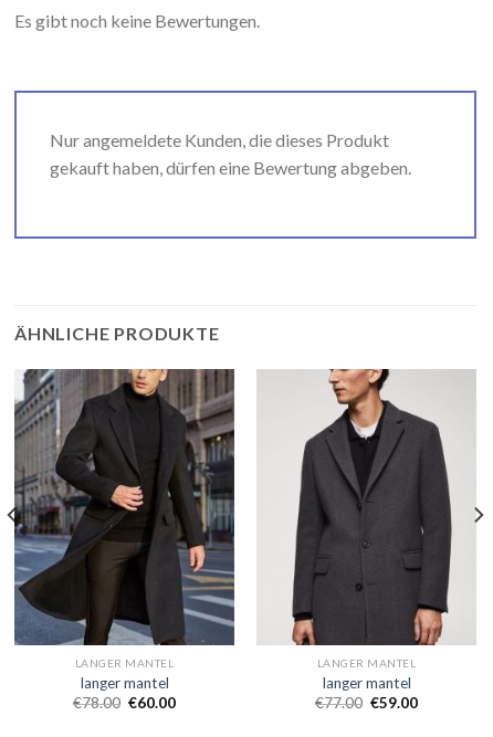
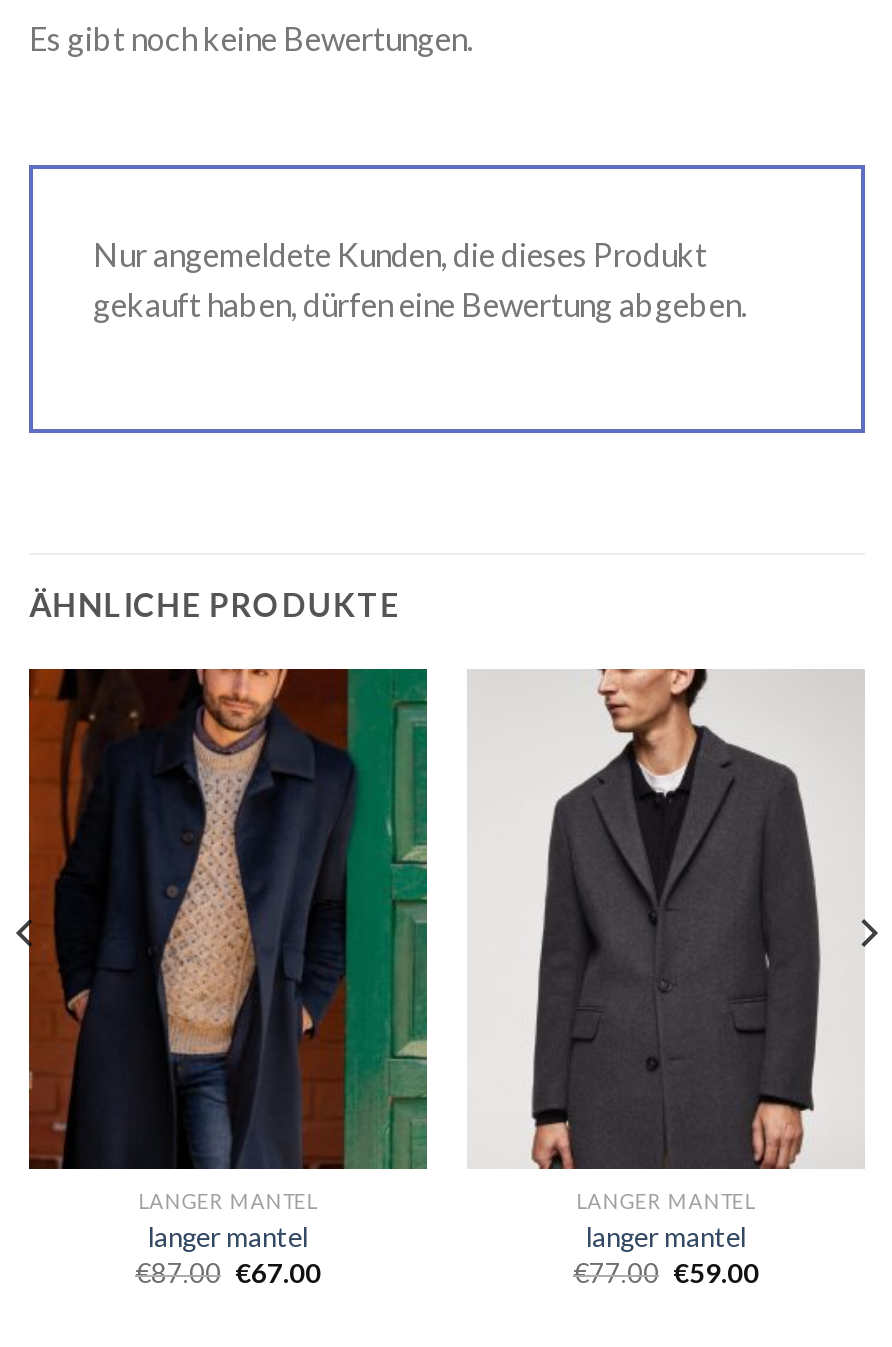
[13,368,235,646] [image] -> [27,667,429,1171] [image]
[73,694,176,711] €78.00 €60.00 -> [135,1257,321,1289] €87.00 €67.00

